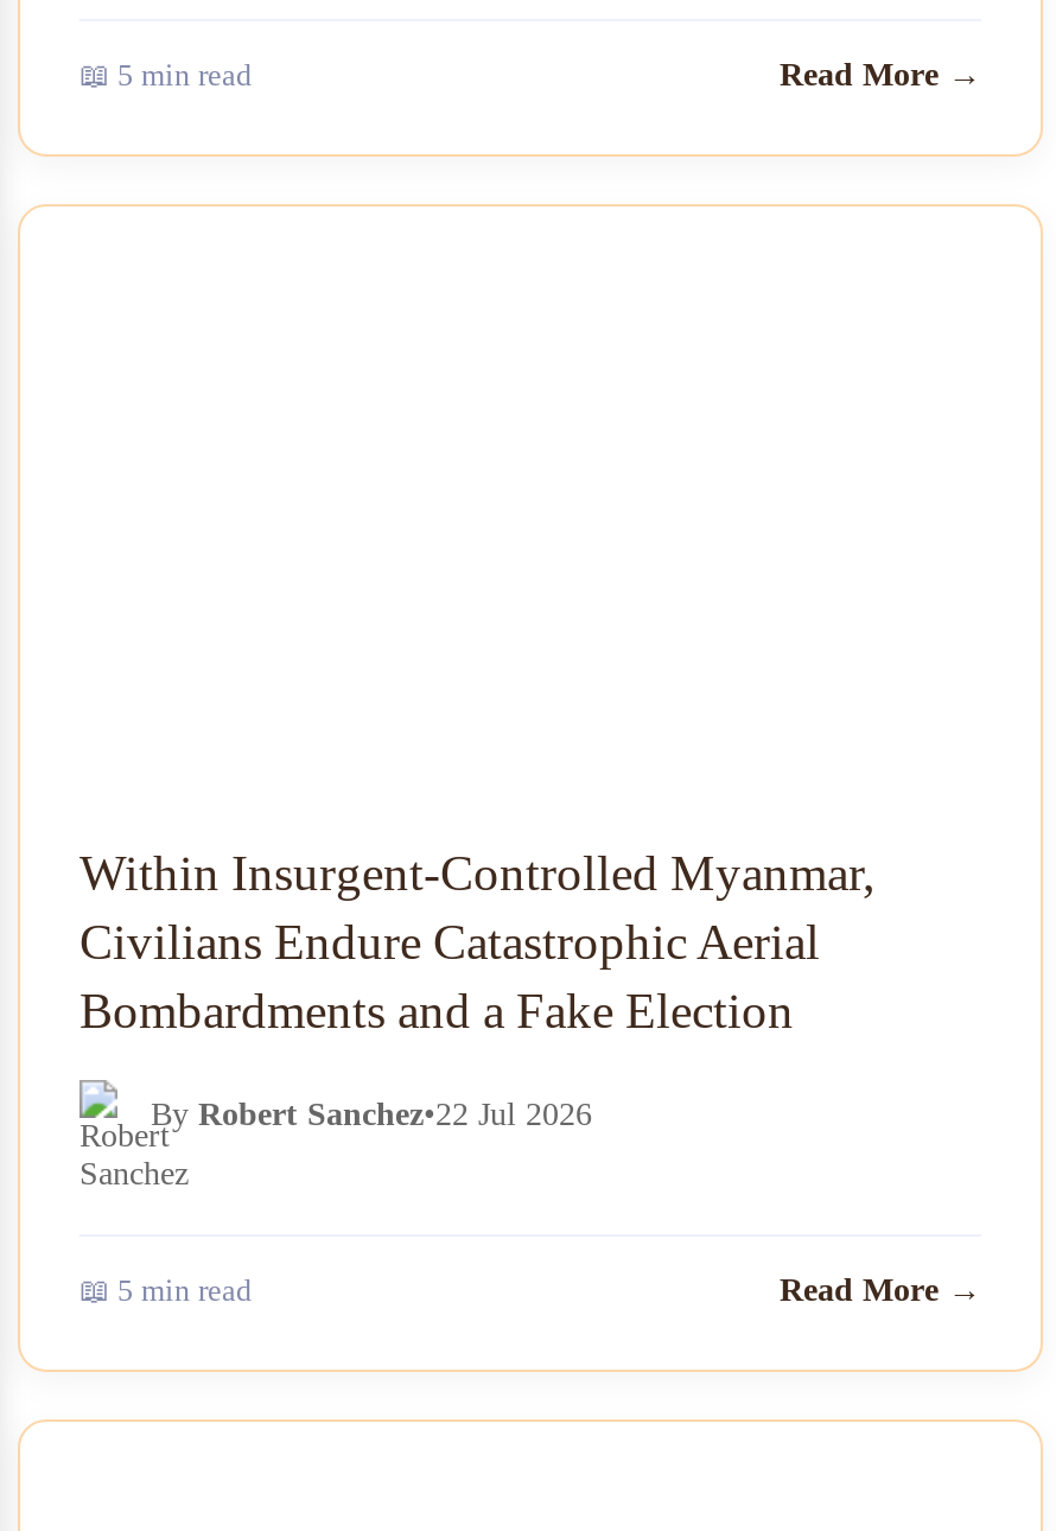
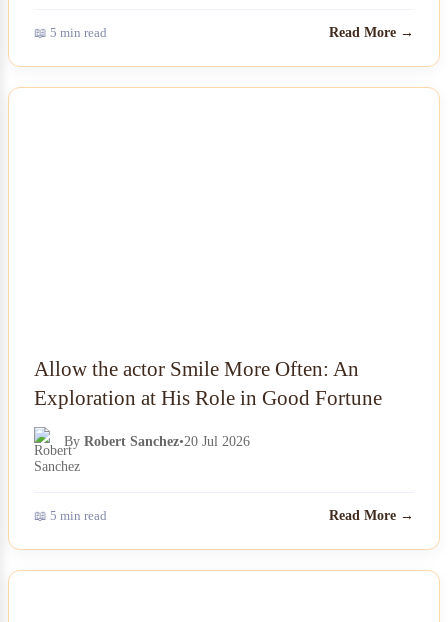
[79,845,874,1038] Within Insurgent-Controlled Myanmar, | Civilians Endure Catastrophic Aerial | Bombardments and a Fake Election -> [34,357,382,409] Allow the actor Smile More Often: An | Exploration at His Role in Good Fortune
[151,1097,592,1132] By Robert Sanchez•22 Jul 2026 -> [64,434,250,449] By Robert Sanchez•20 Jul 2026

